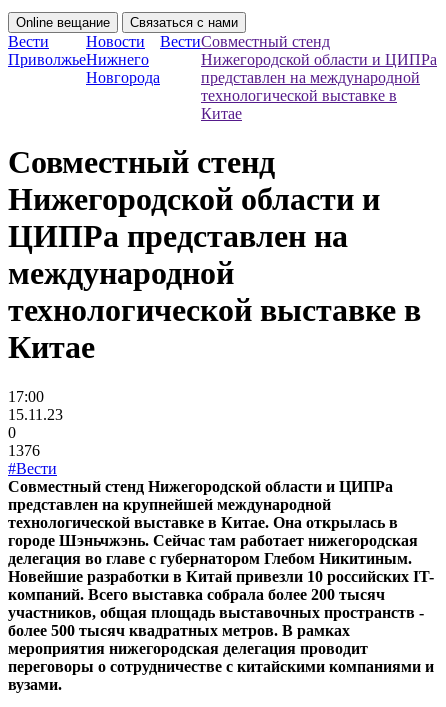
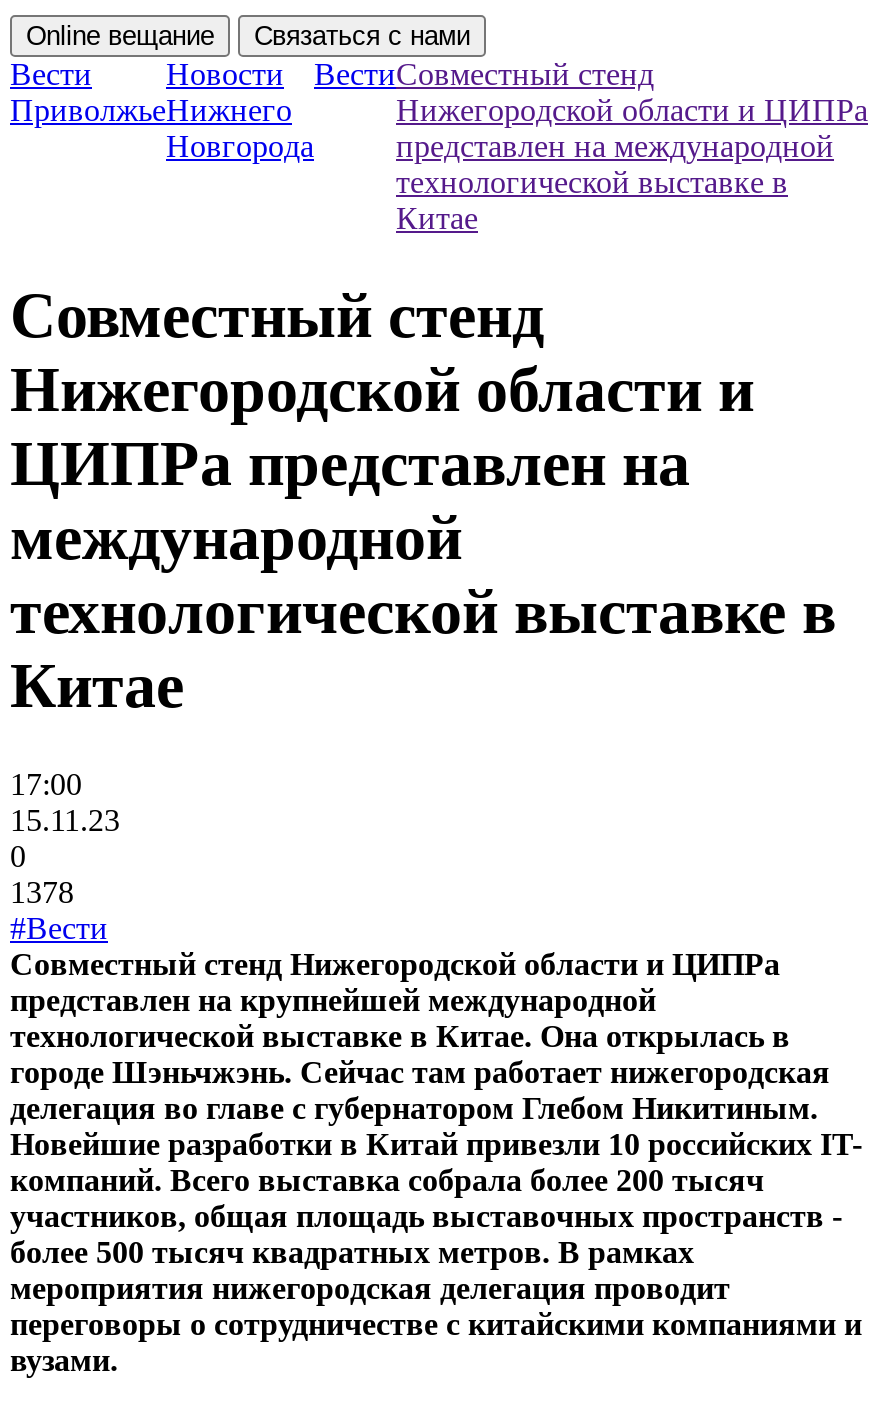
[8,442,40,459] 1376 -> [10,875,74,909] 1378

